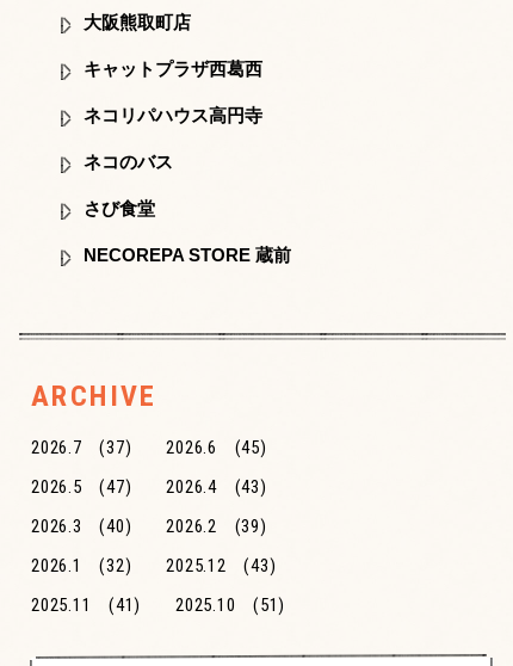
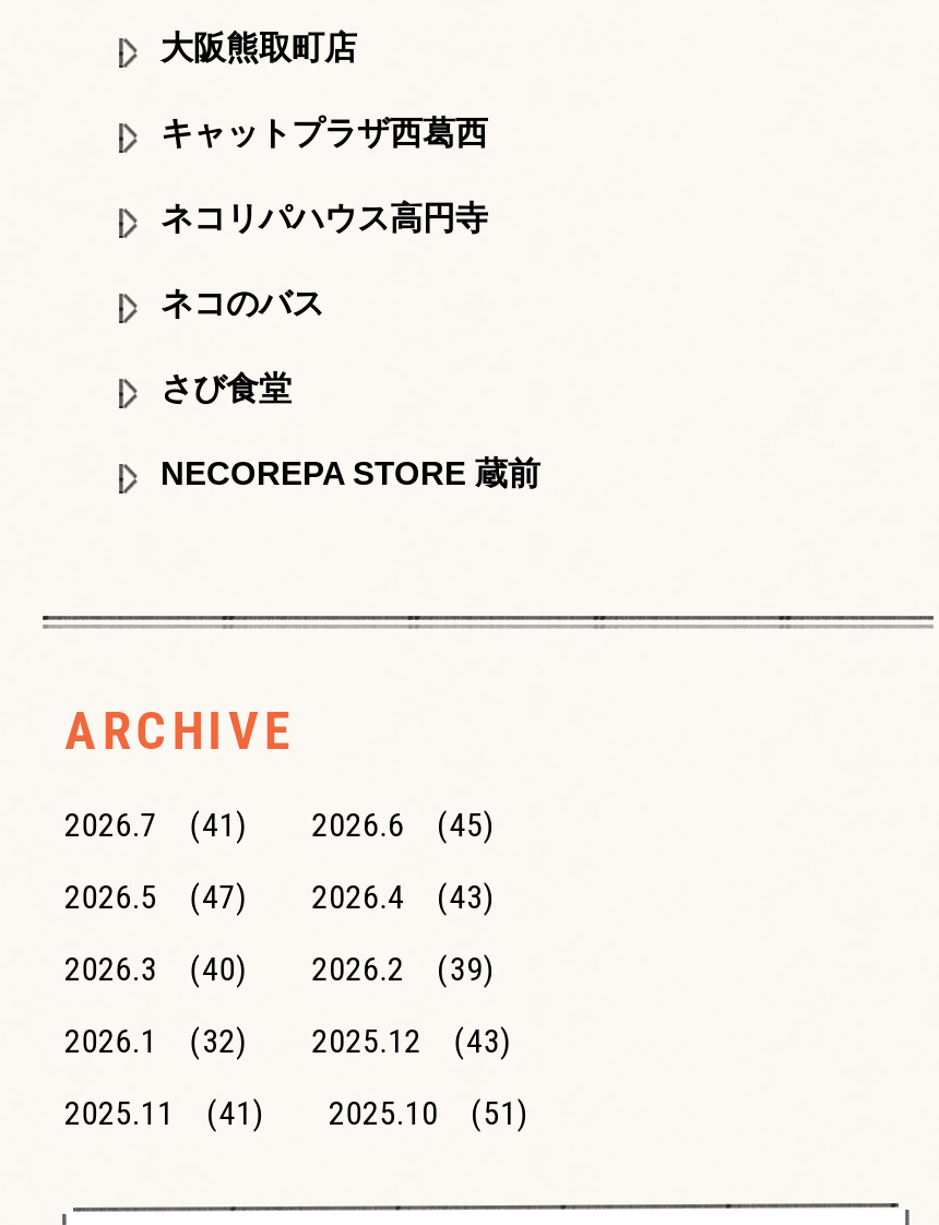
[31,436,267,458] 2026.7 (37) 2026.6 (45) -> [64,805,496,844] 2026.7 (41) 2026.6 (45)

